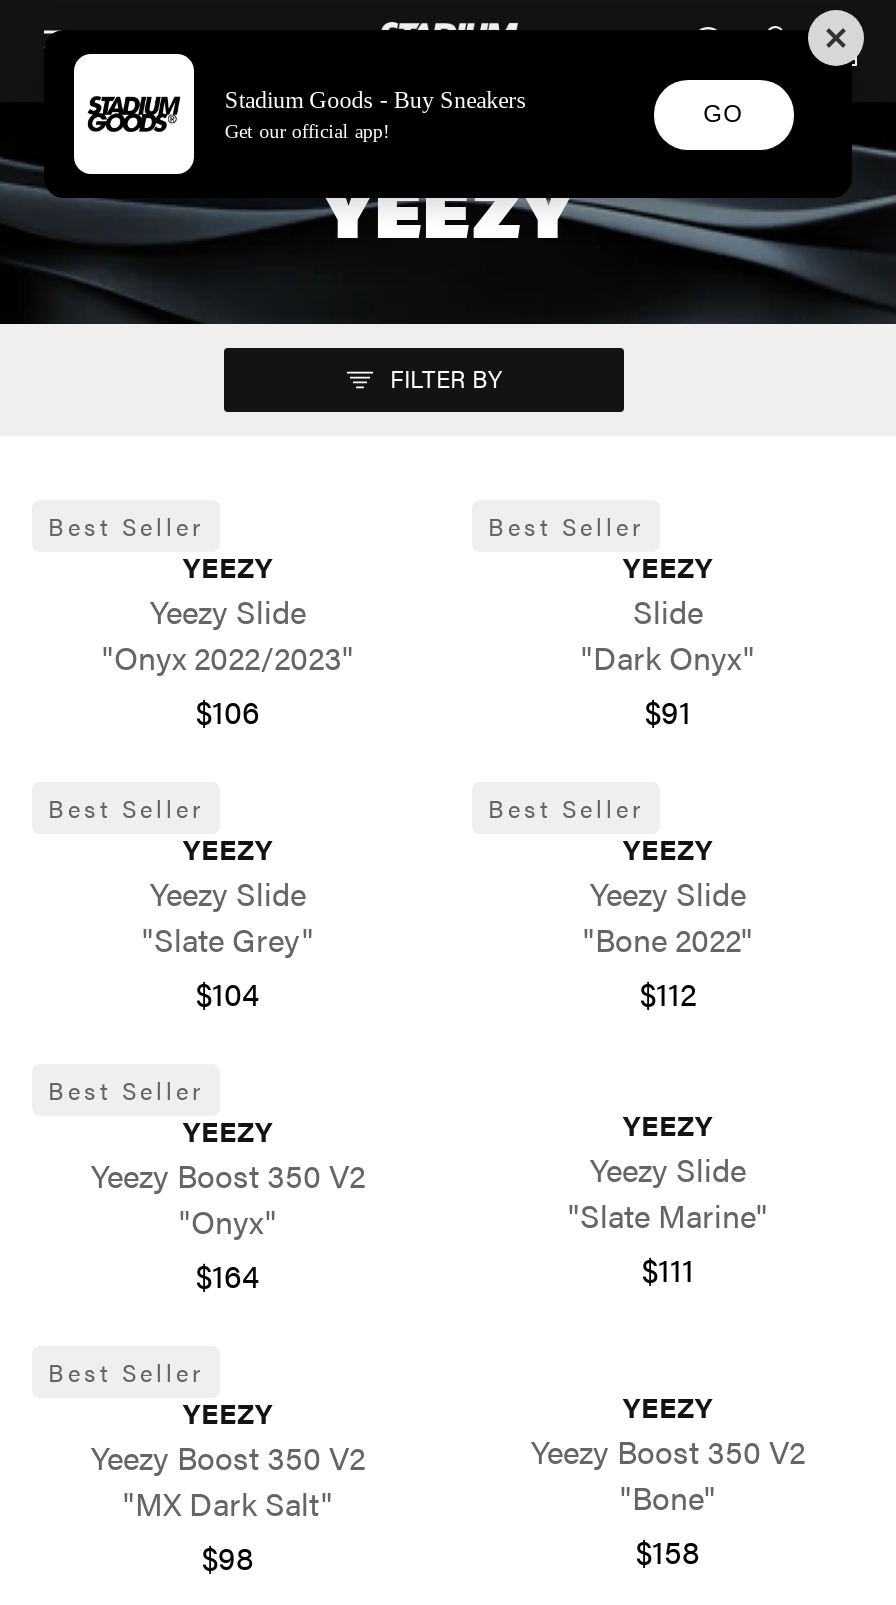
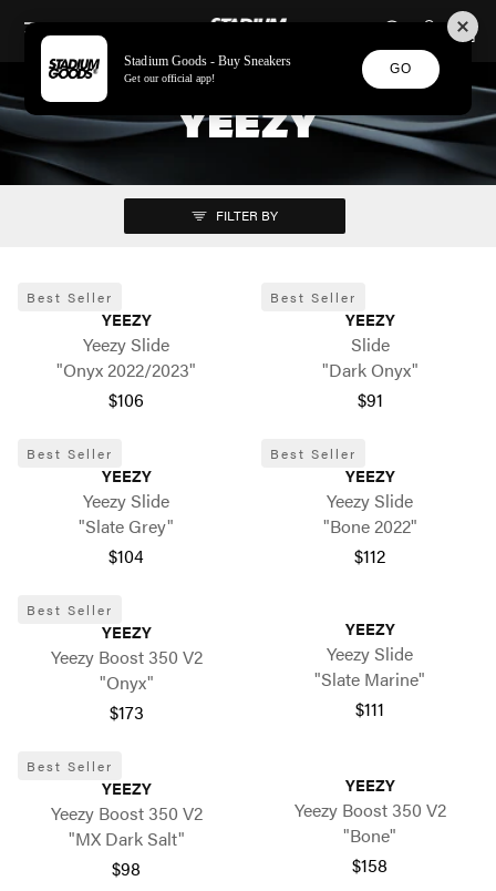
[196,1252,260,1298] $164 -> [109,699,143,725] $173

